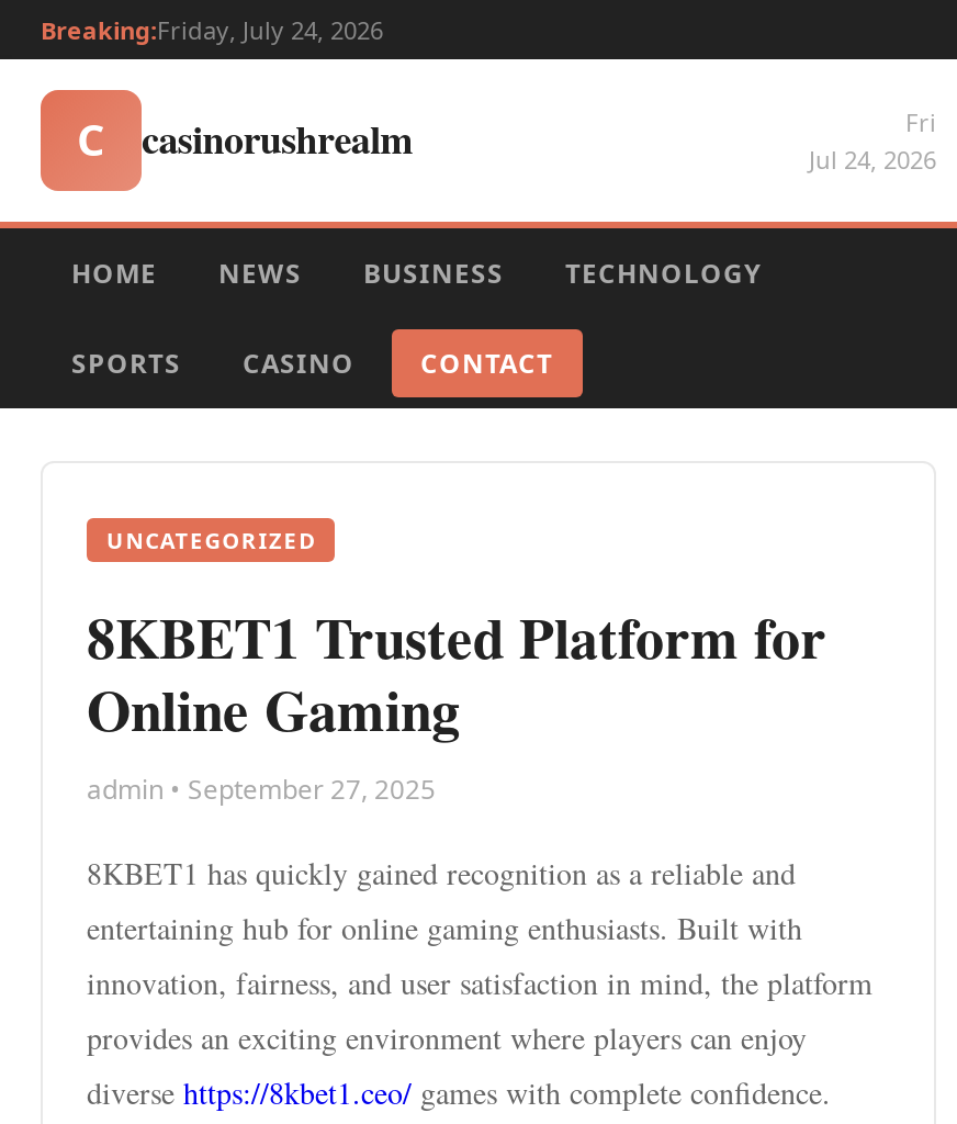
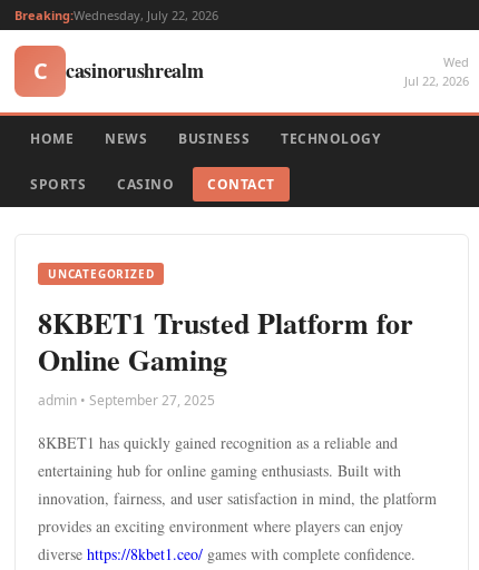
[41,13,383,46] Breaking:Friday, July 24, 2026 -> [14,7,218,23] Breaking:Wednesday, July 22, 2026
[809,105,936,176] Fri | Jul 24, 2026 -> [404,53,469,89] Wed | Jul 22, 2026

